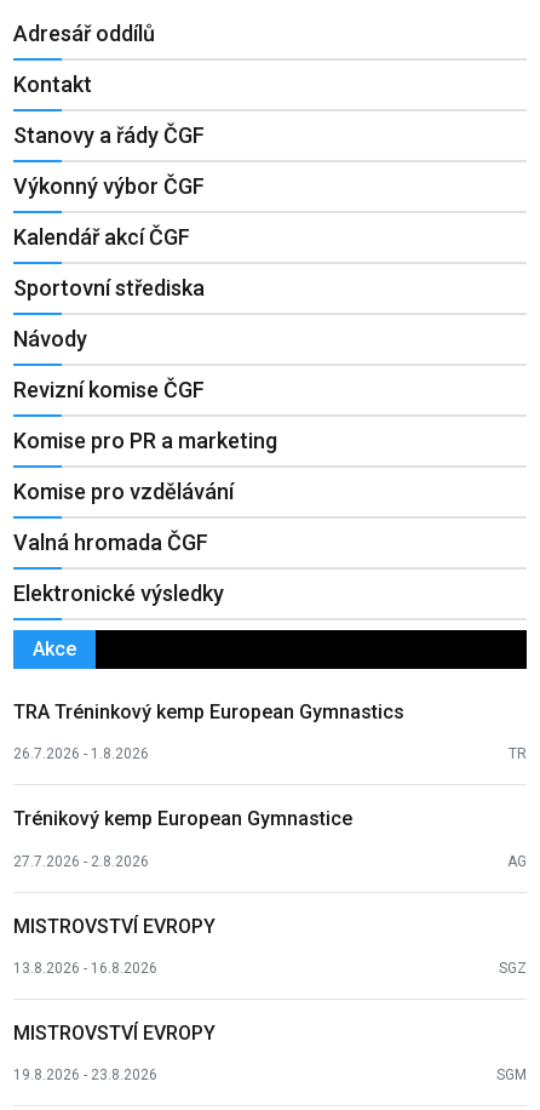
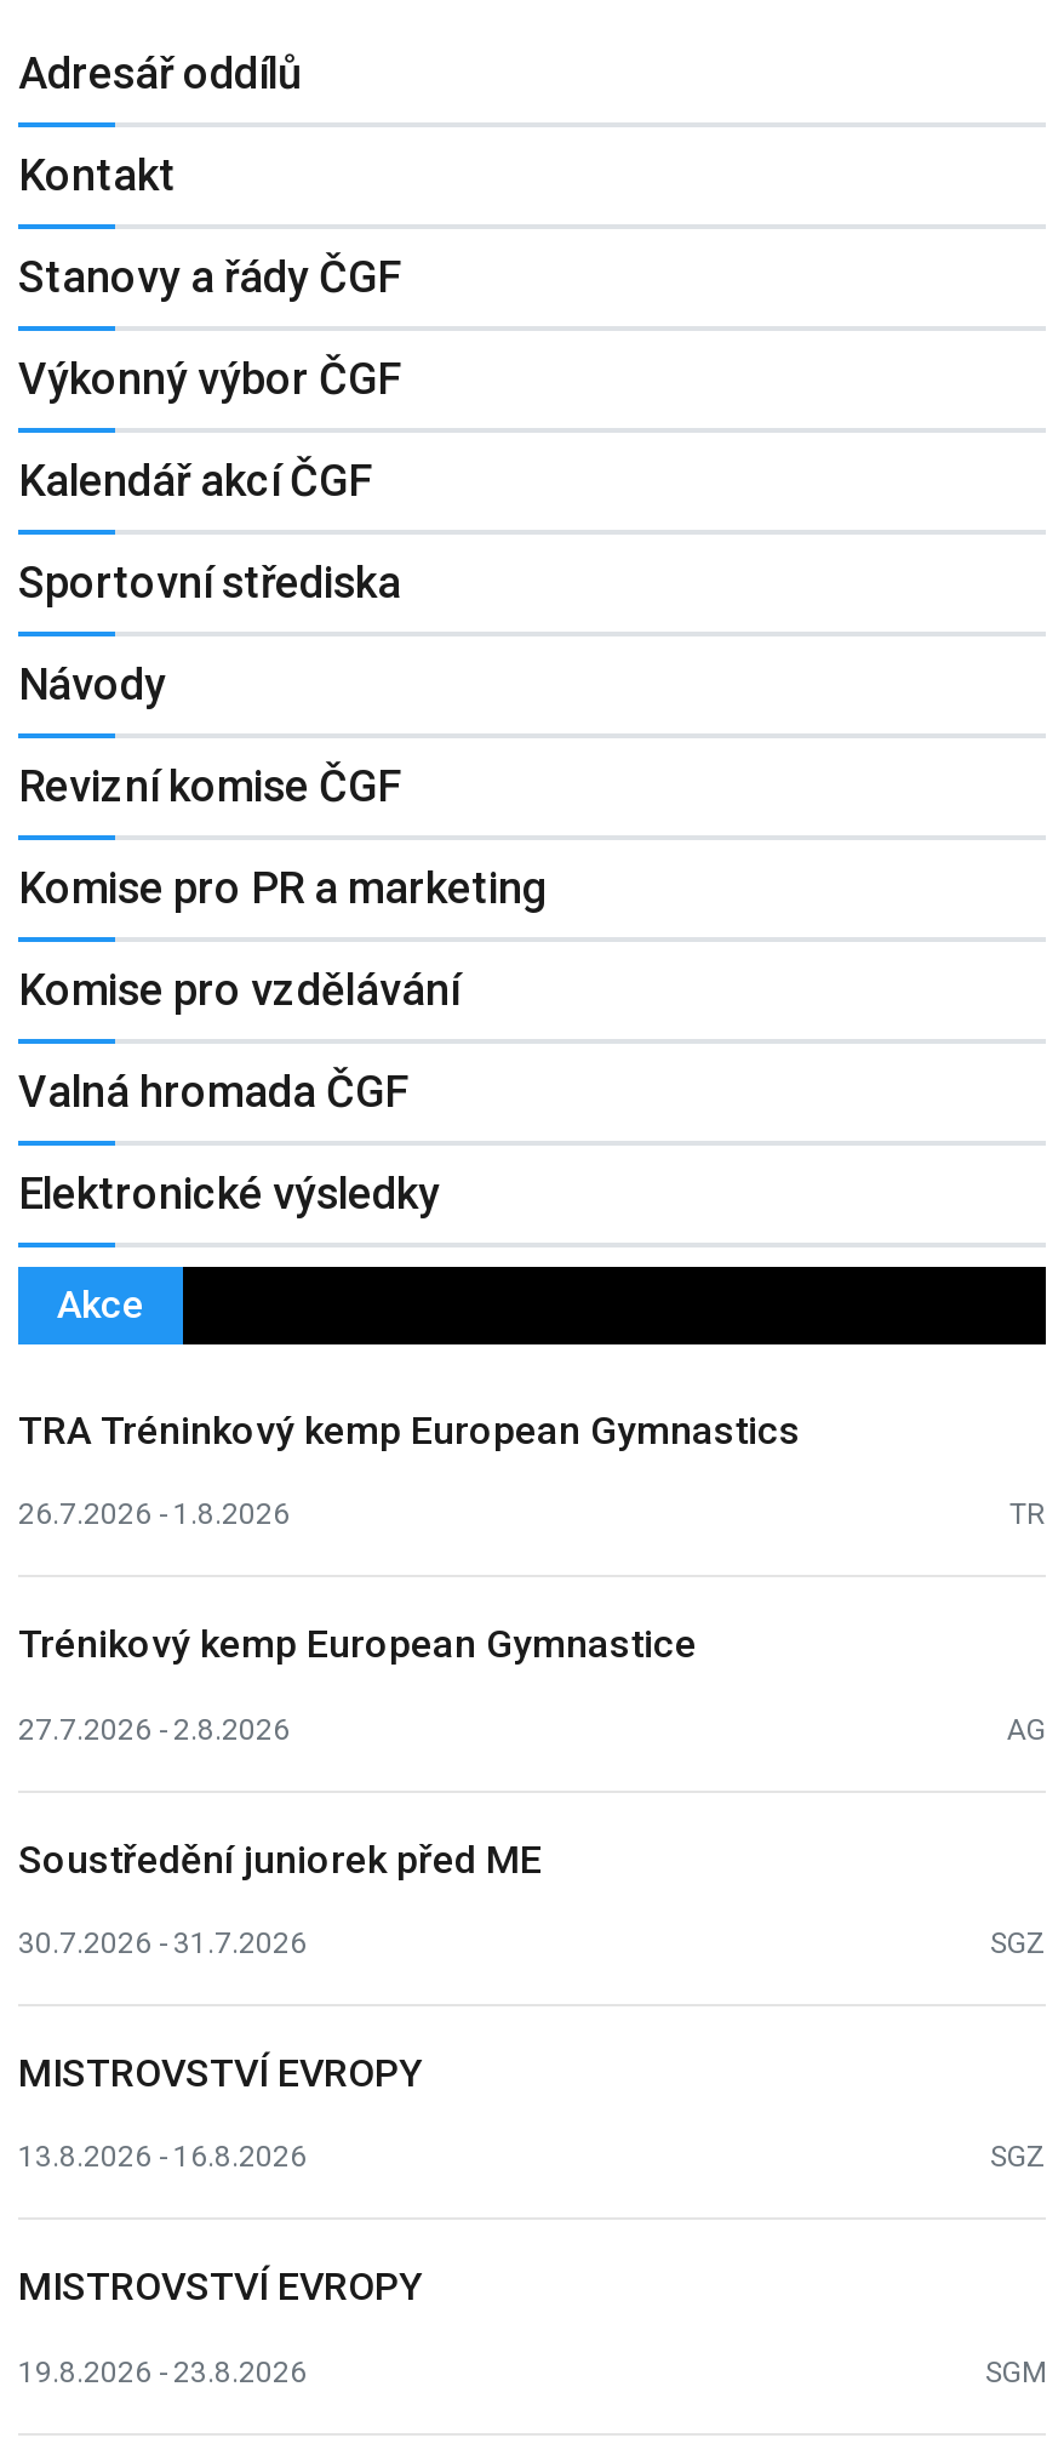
none -> [18,1836,1046,1960] Soustředění juniorek před ME | 30.7.2026 - 31.7.2026 | SGZ

